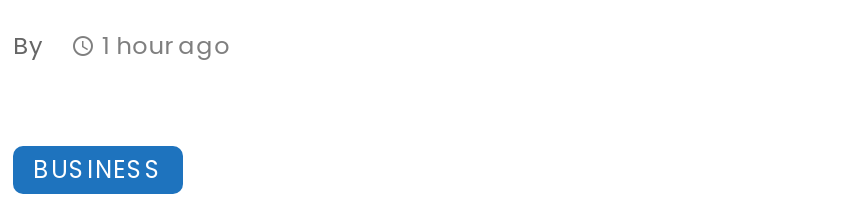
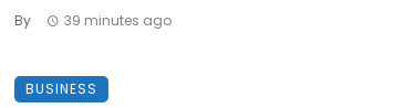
[13,28,230,62] By 1 hour ago -> [14,11,171,30] By 39 minutes ago

